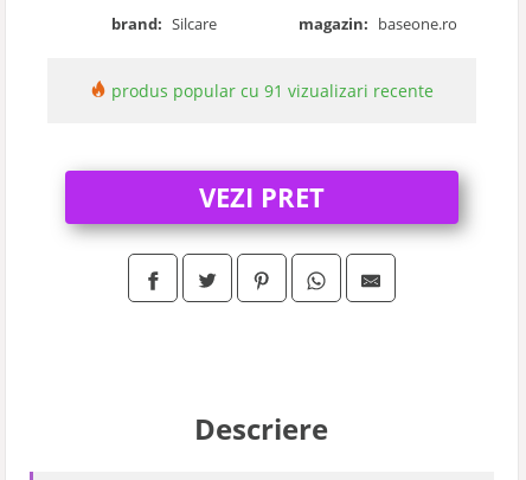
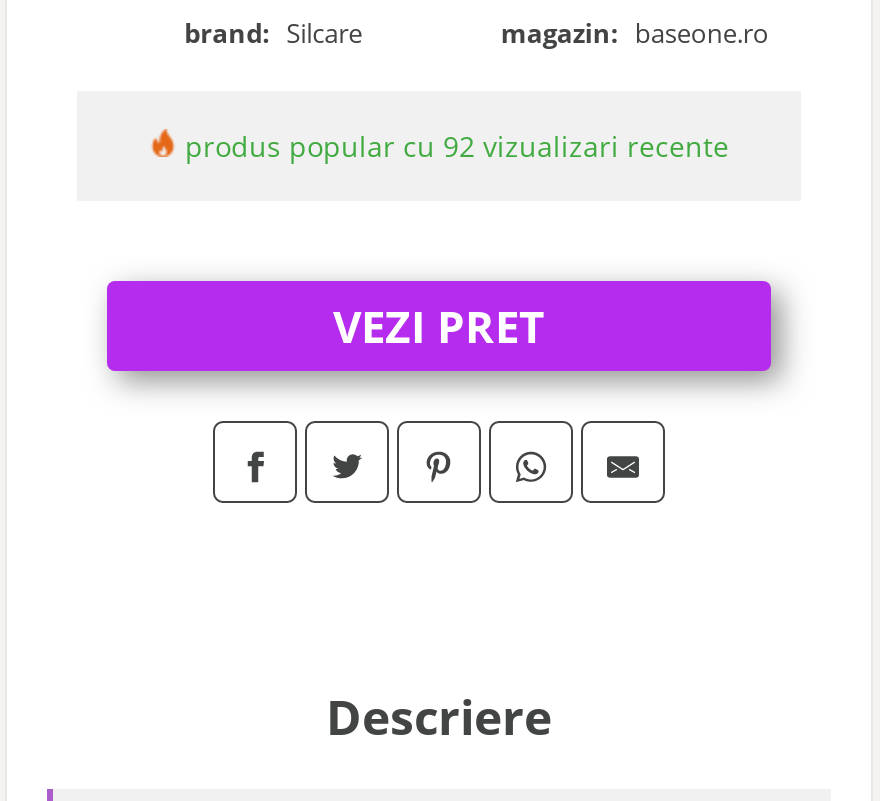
[107,79,434,102] produs popular cu 91 vizualizari recente -> [177,127,729,165] produs popular cu 92 vizualizari recente

